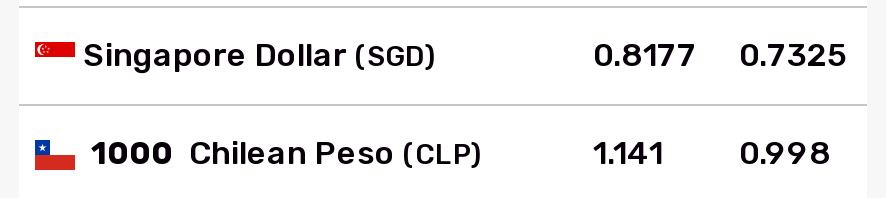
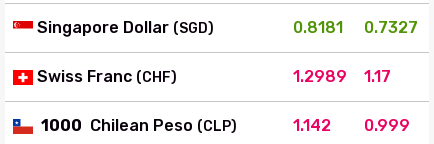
[593,36,847,74] 0.8177 | 0.7325 -> [37,18,418,86] 0.8181 | 0.7327 | Swiss Franc (CHF) | 1.2989 | 1.17
[593,134,663,172] 1.141 -> [293,116,331,135] 1.142
[739,134,831,172] 0.998 -> [364,116,410,135] 0.999

